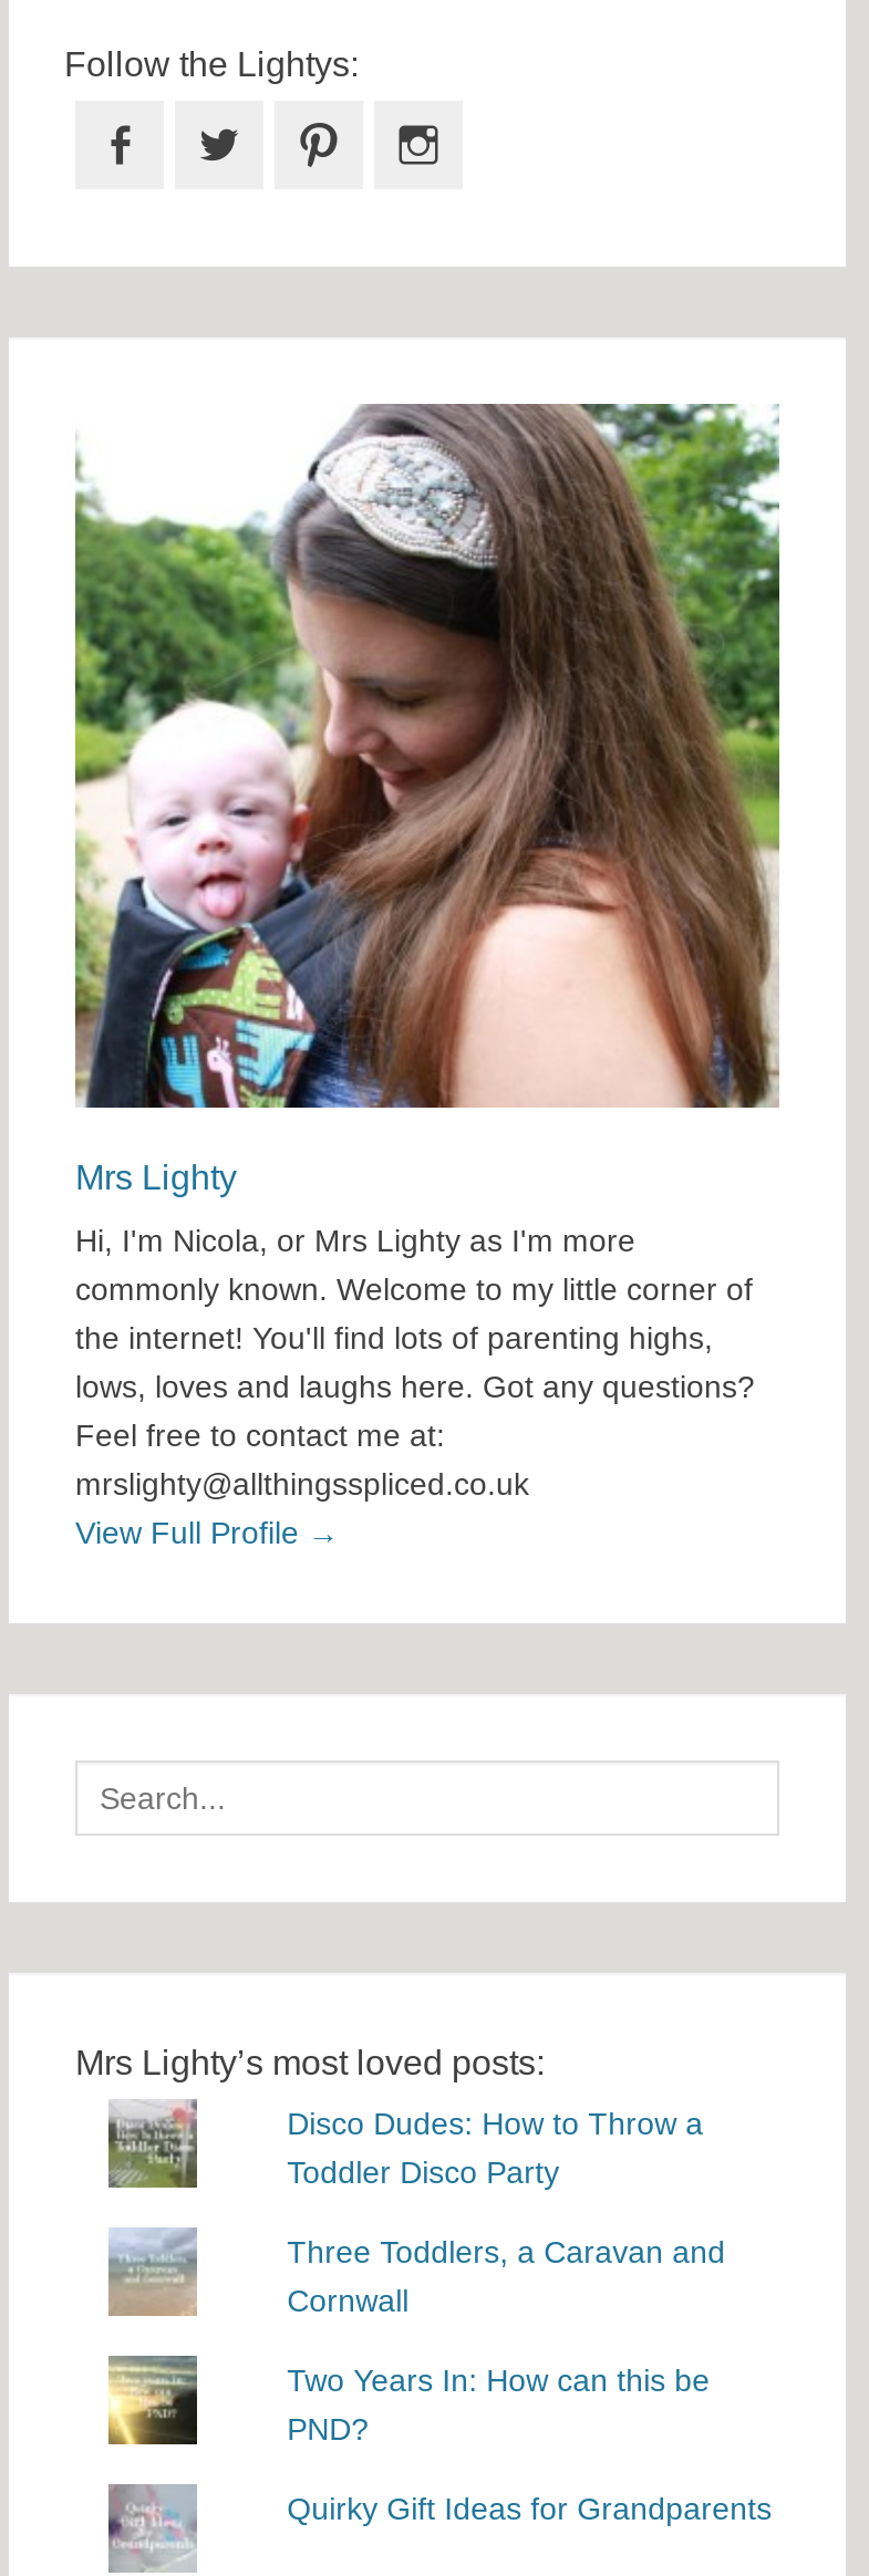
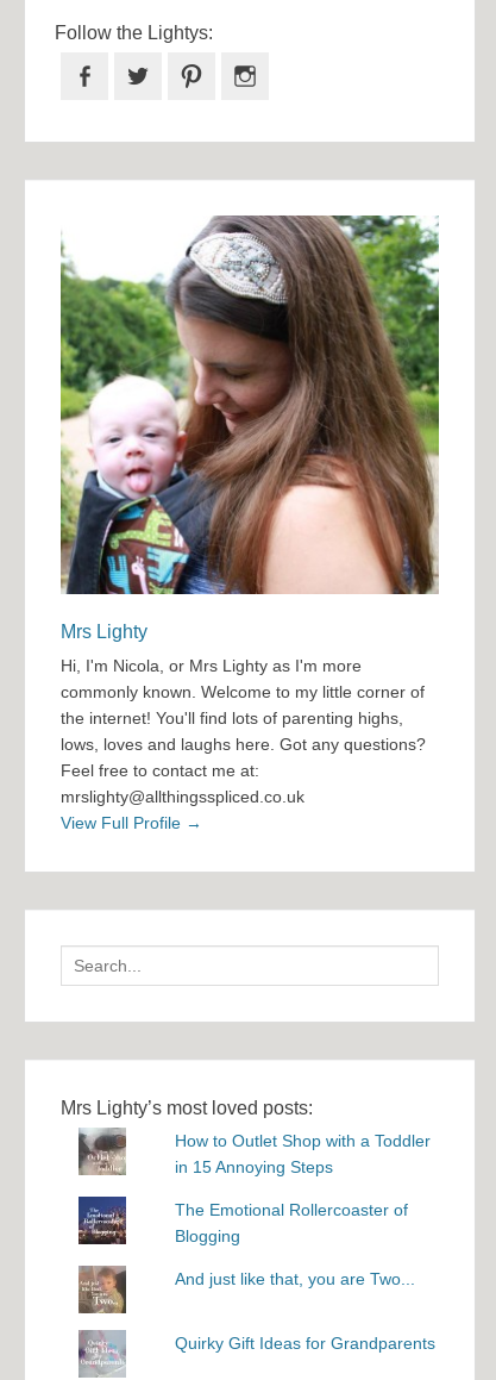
[108,2101,197,2188] [image] -> [80,1129,125,1175] [image]
[287,2107,703,2191] Disco Dudes: How to Throw a | Toddler Disco Party -> [174,1132,430,1177] How to Outlet Shop with a Toddler | in 15 Annoying Steps
[108,2227,197,2316] [image] -> [79,1197,126,1245] [image]
[287,2235,725,2319] Three Toddlers, a Caravan and | Cornwall -> [174,1201,408,1246] The Emotional Rollercoaster of | Blogging
[108,2356,197,2447] [image] -> [77,1266,126,1315] [image]
[287,2363,710,2447] Two Years In: How can this be | PND? -> [174,1270,415,1289] And just like that, you are Two...

